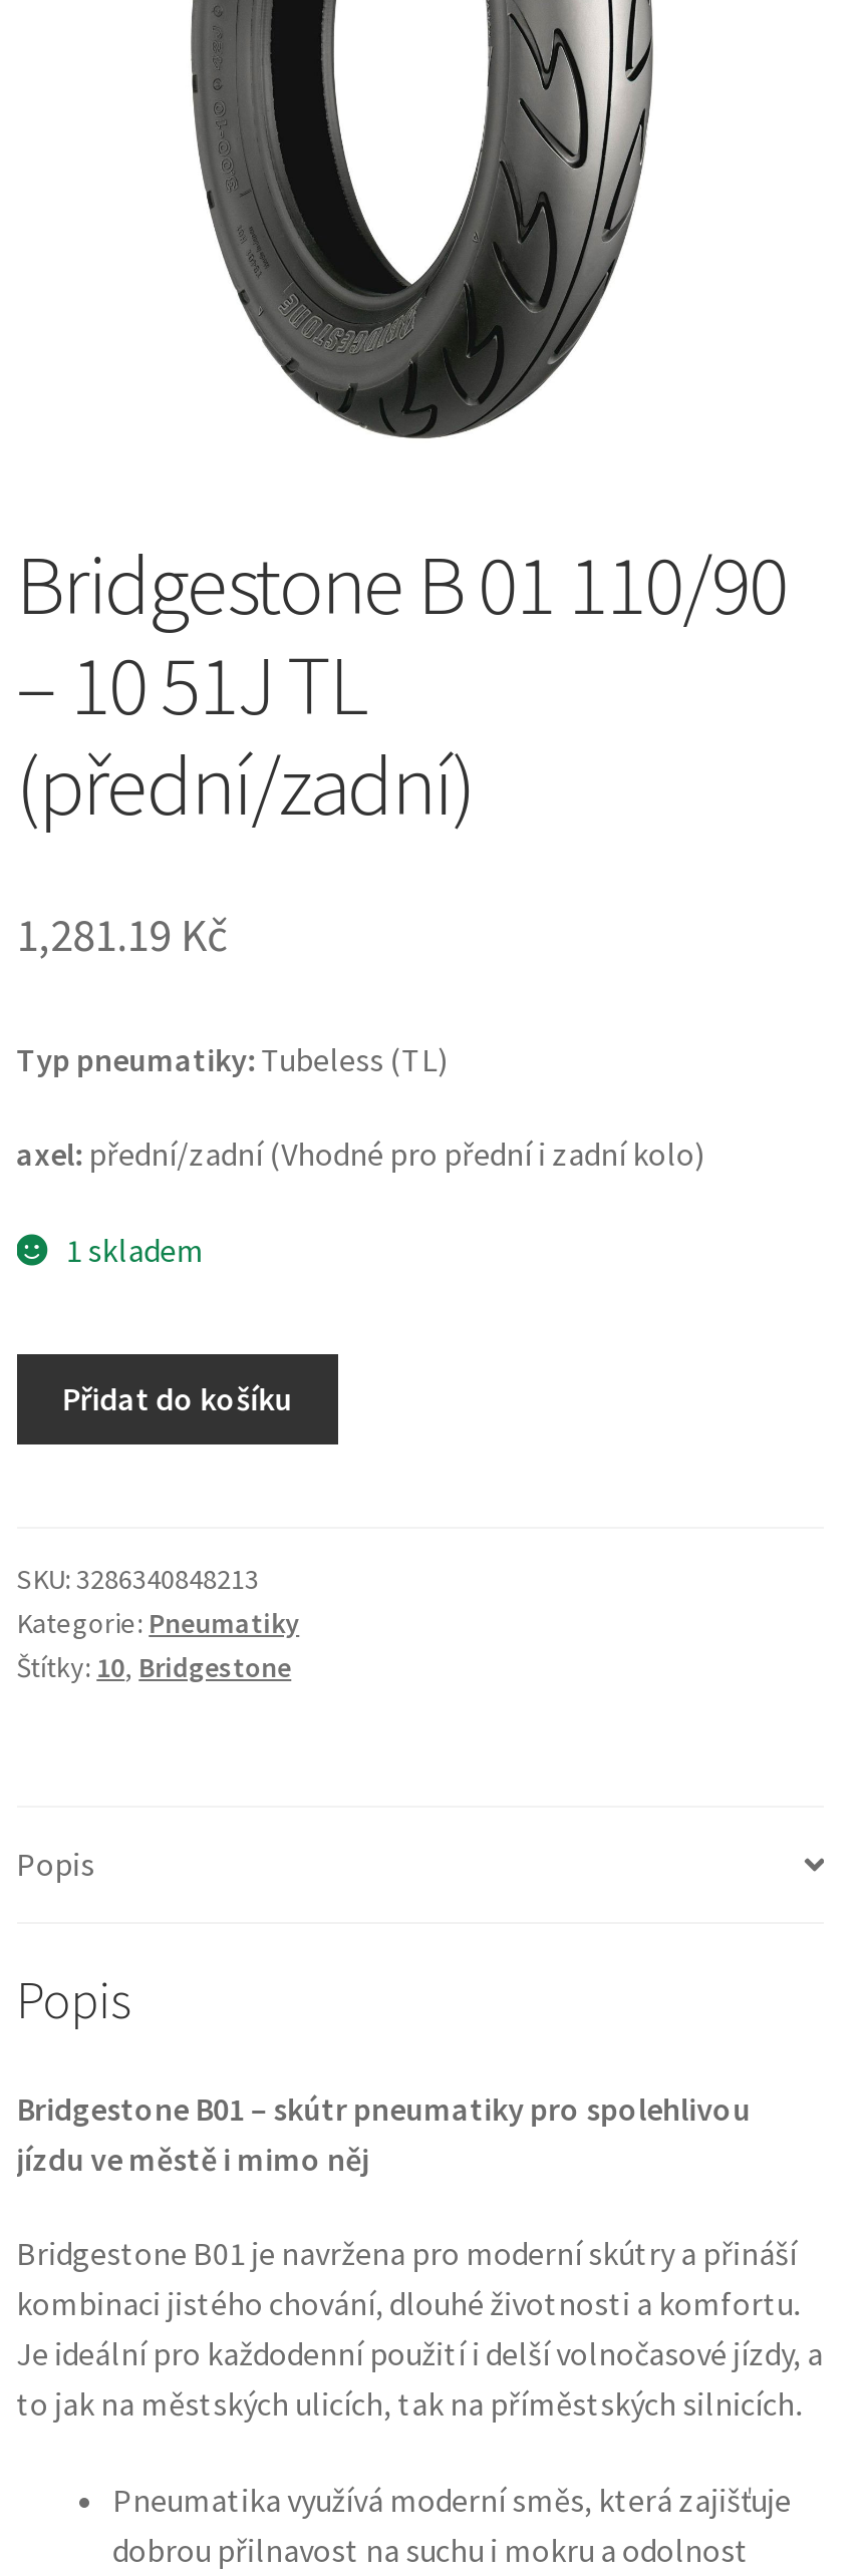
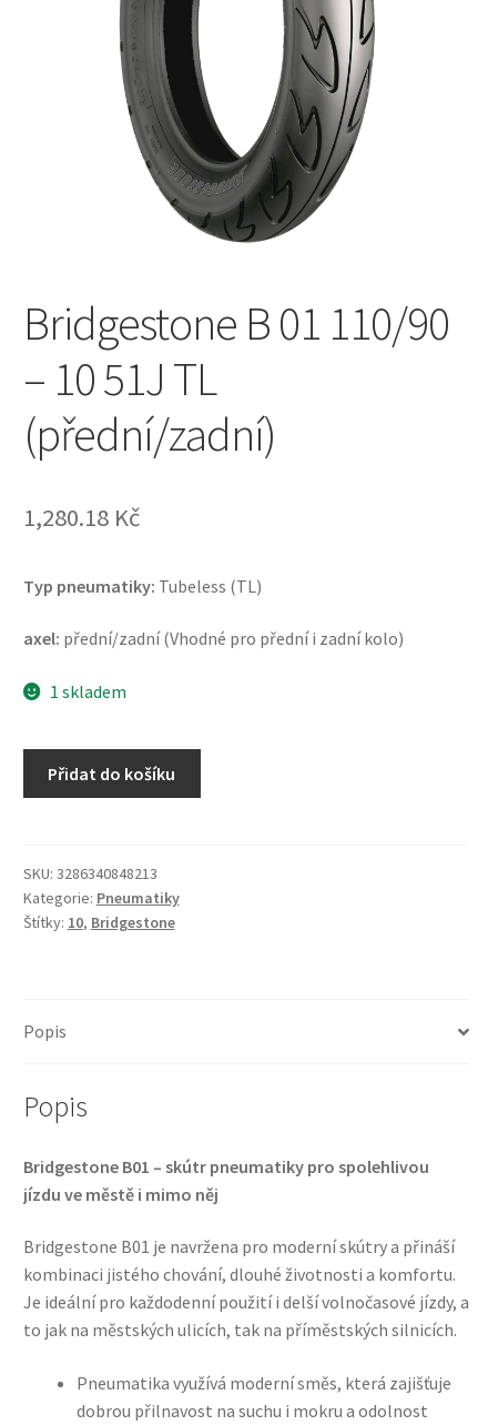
[16,906,227,962] 1,281.19 Kč -> [23,501,139,532] 1,280.18 Kč

